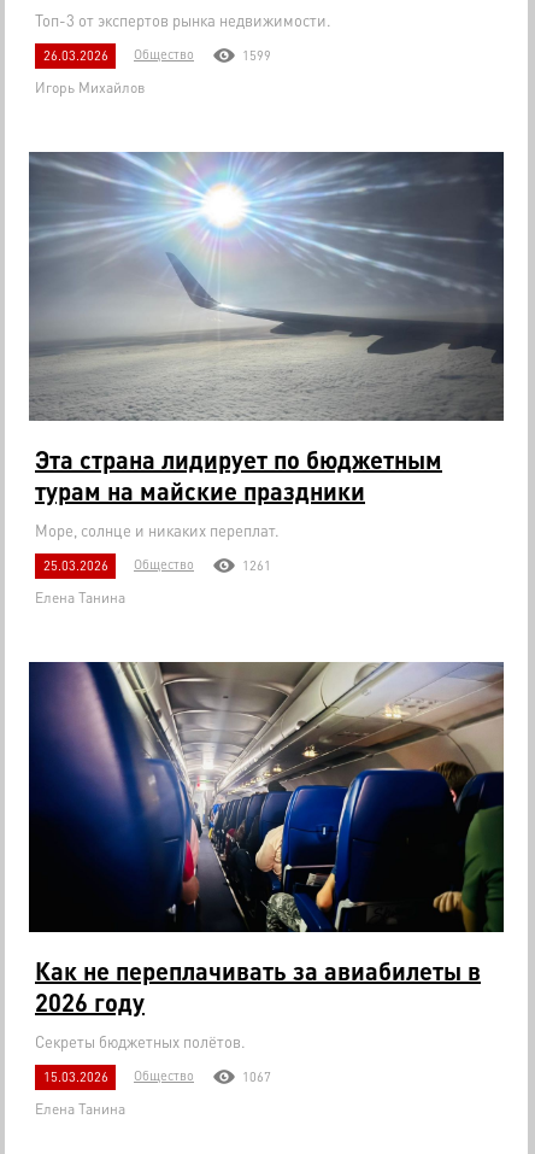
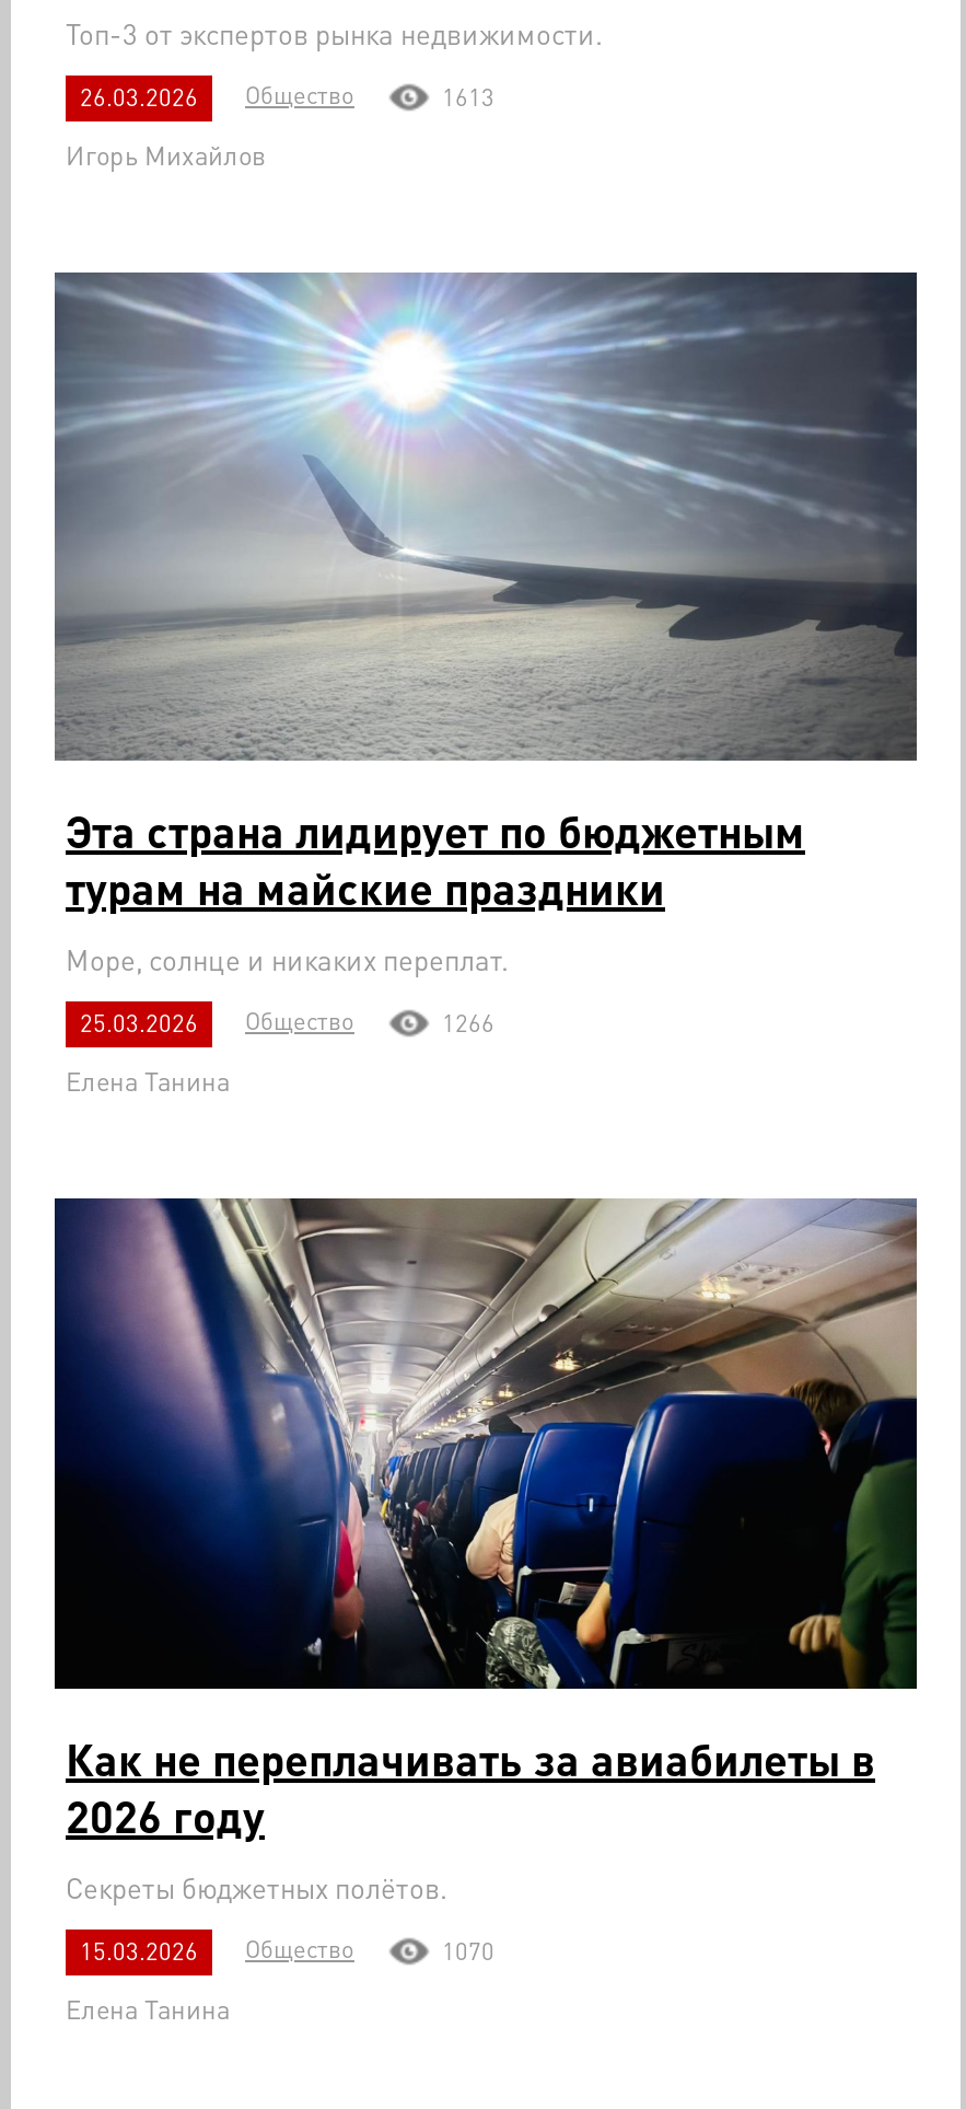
[242,47,271,64] 1599 -> [442,83,494,113] 1613
[242,558,271,575] 1261 -> [442,1009,494,1040] 1266
[242,1068,271,1085] 1067 -> [442,1935,494,1966] 1070

